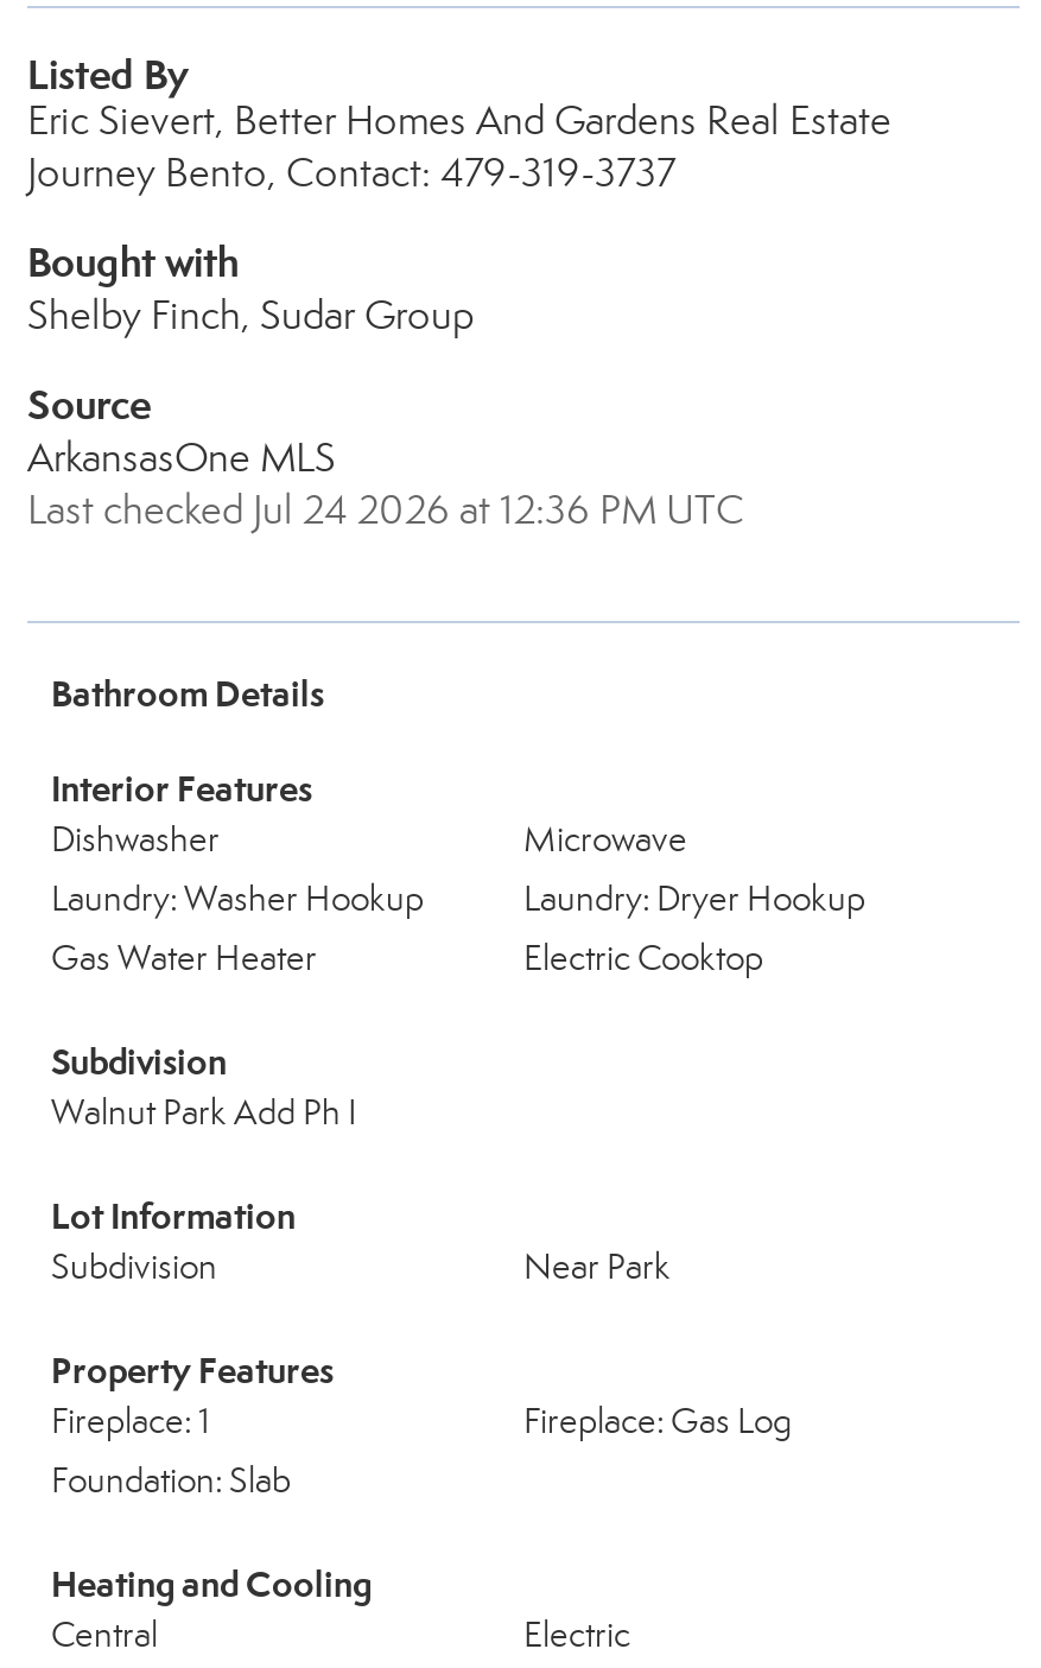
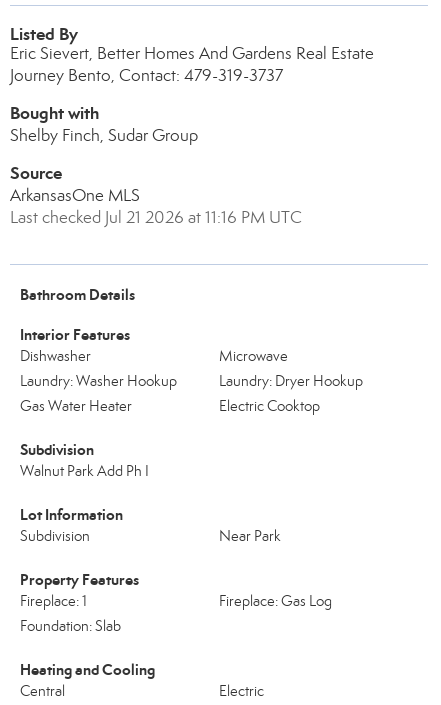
[27,486,744,535] Last checked Jul 24 2026 at 12:36 PM UTC -> [10,207,302,228] Last checked Jul 21 2026 at 11:16 PM UTC

